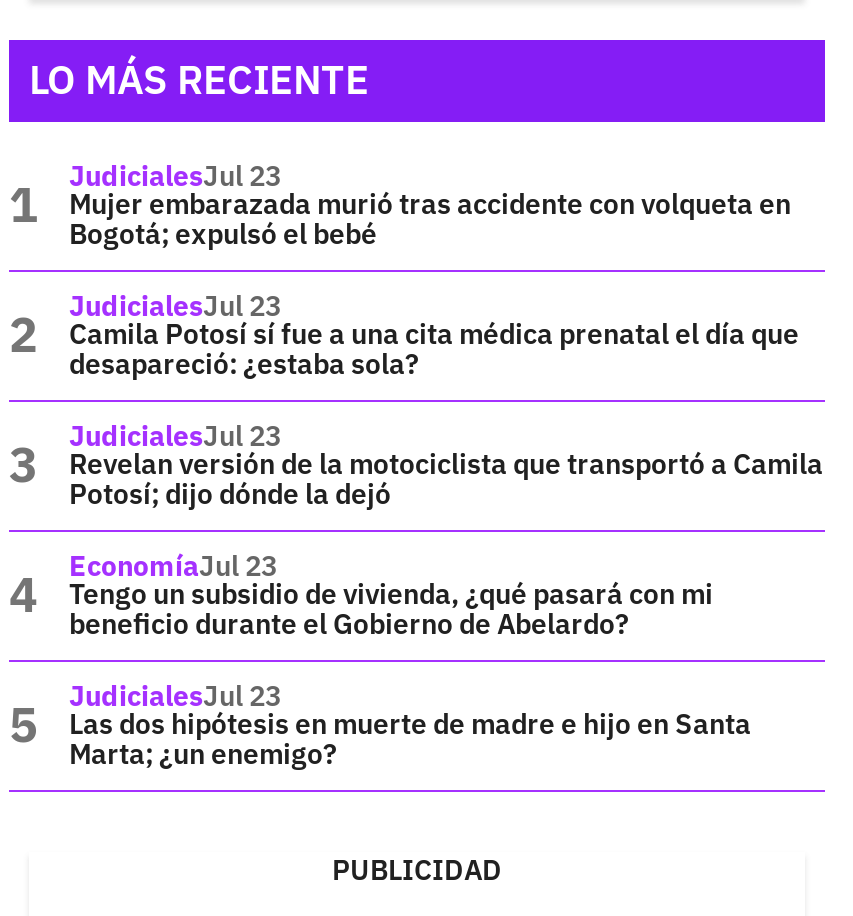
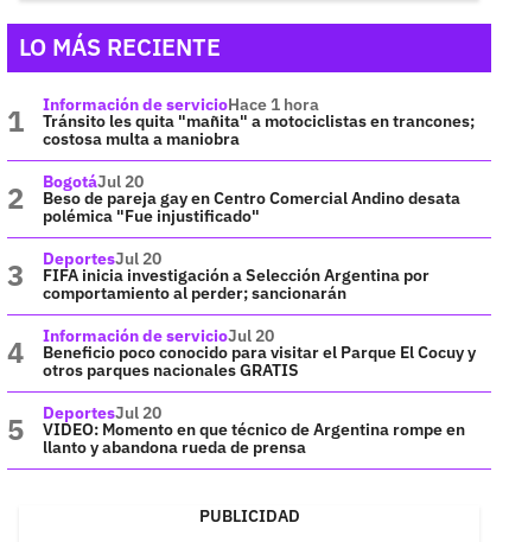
[69,157,791,251] JudicialesJul 23 | Mujer embarazada murió tras accidente con volqueta en | Bogotá; expulsó el bebé -> [43,93,475,149] Información de servicioHace 1 hora | Tránsito les quita "mañita" a motociclistas en trancones; | costosa multa a maniobra
[69,287,799,381] JudicialesJul 23 | Camila Potosí sí fue a una cita médica prenatal el día que | desapareció: ¿estaba sola? -> [43,170,460,226] BogotáJul 20 | Beso de pareja gay en Centro Comercial Andino desata | polémica "Fue injustificado"
[69,417,823,511] JudicialesJul 23 | Revelan versión de la motociclista que transportó a Camila | Potosí; dijo dónde la dejó -> [43,247,430,303] DeportesJul 20 | FIFA inicia investigación a Selección Argentina por | comportamiento al perder; sancionarán
[69,547,713,641] EconomíaJul 23 | Tengo un subsidio de vivienda, ¿qué pasará con mi | beneficio durante el Gobierno de Abelardo? -> [43,324,476,380] Información de servicioJul 20 | Beneficio poco conocido para visitar el Parque El Cocuy y | otros parques nacionales GRATIS
[69,677,751,771] JudicialesJul 23 | Las dos hipótesis en muerte de madre e hijo en Santa | Marta; ¿un enemigo? -> [43,401,465,457] DeportesJul 20 | VIDEO: Momento en que técnico de Argentina rompe en | llanto y abandona rueda de prensa

